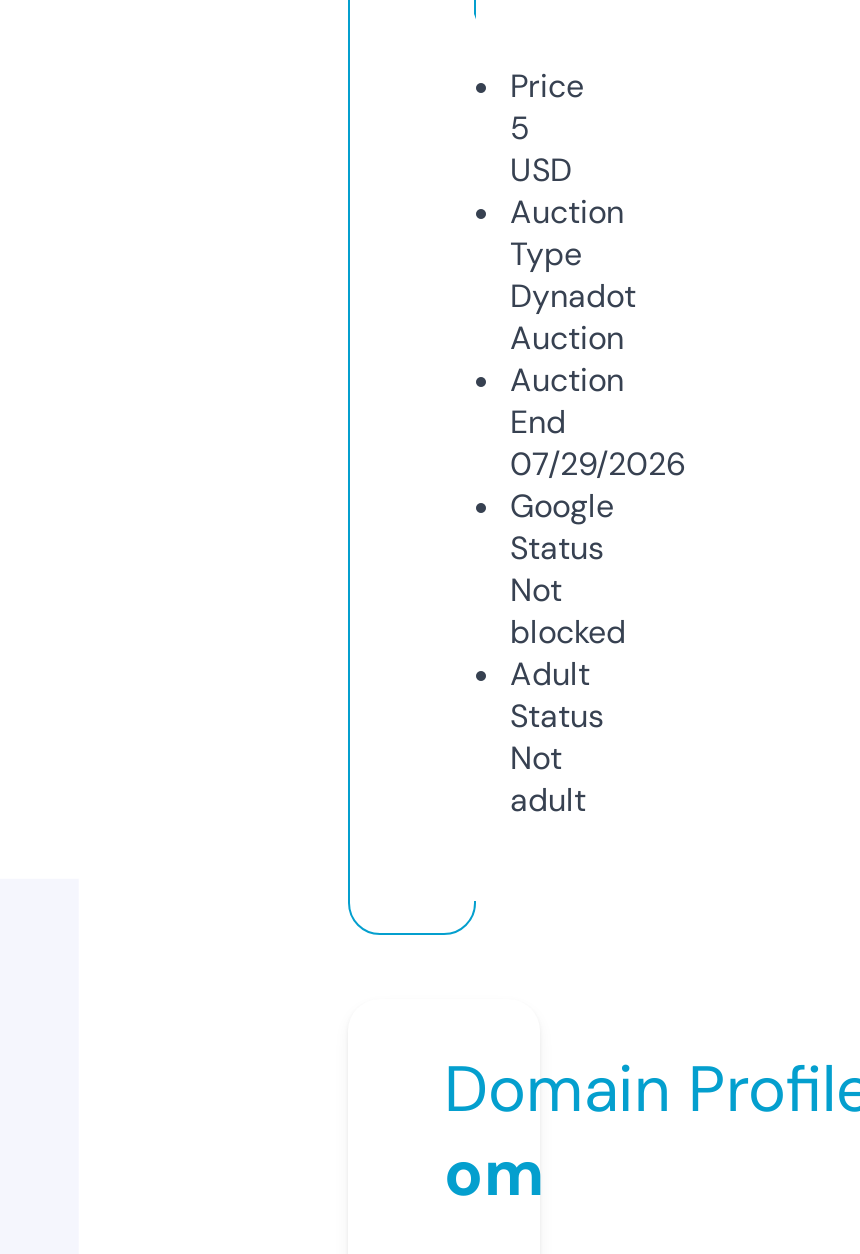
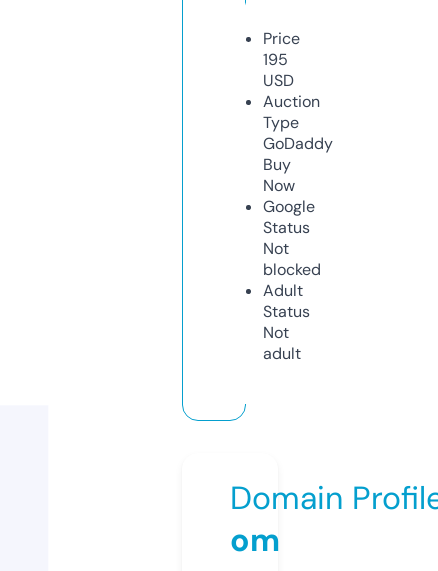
[510,107,530,149] 5 -> [263,49,288,70] 195
[510,275,686,485] Dynadot | Auction | Auction | End | 07/29/2026 -> [263,133,333,196] GoDaddy | Buy | Now

